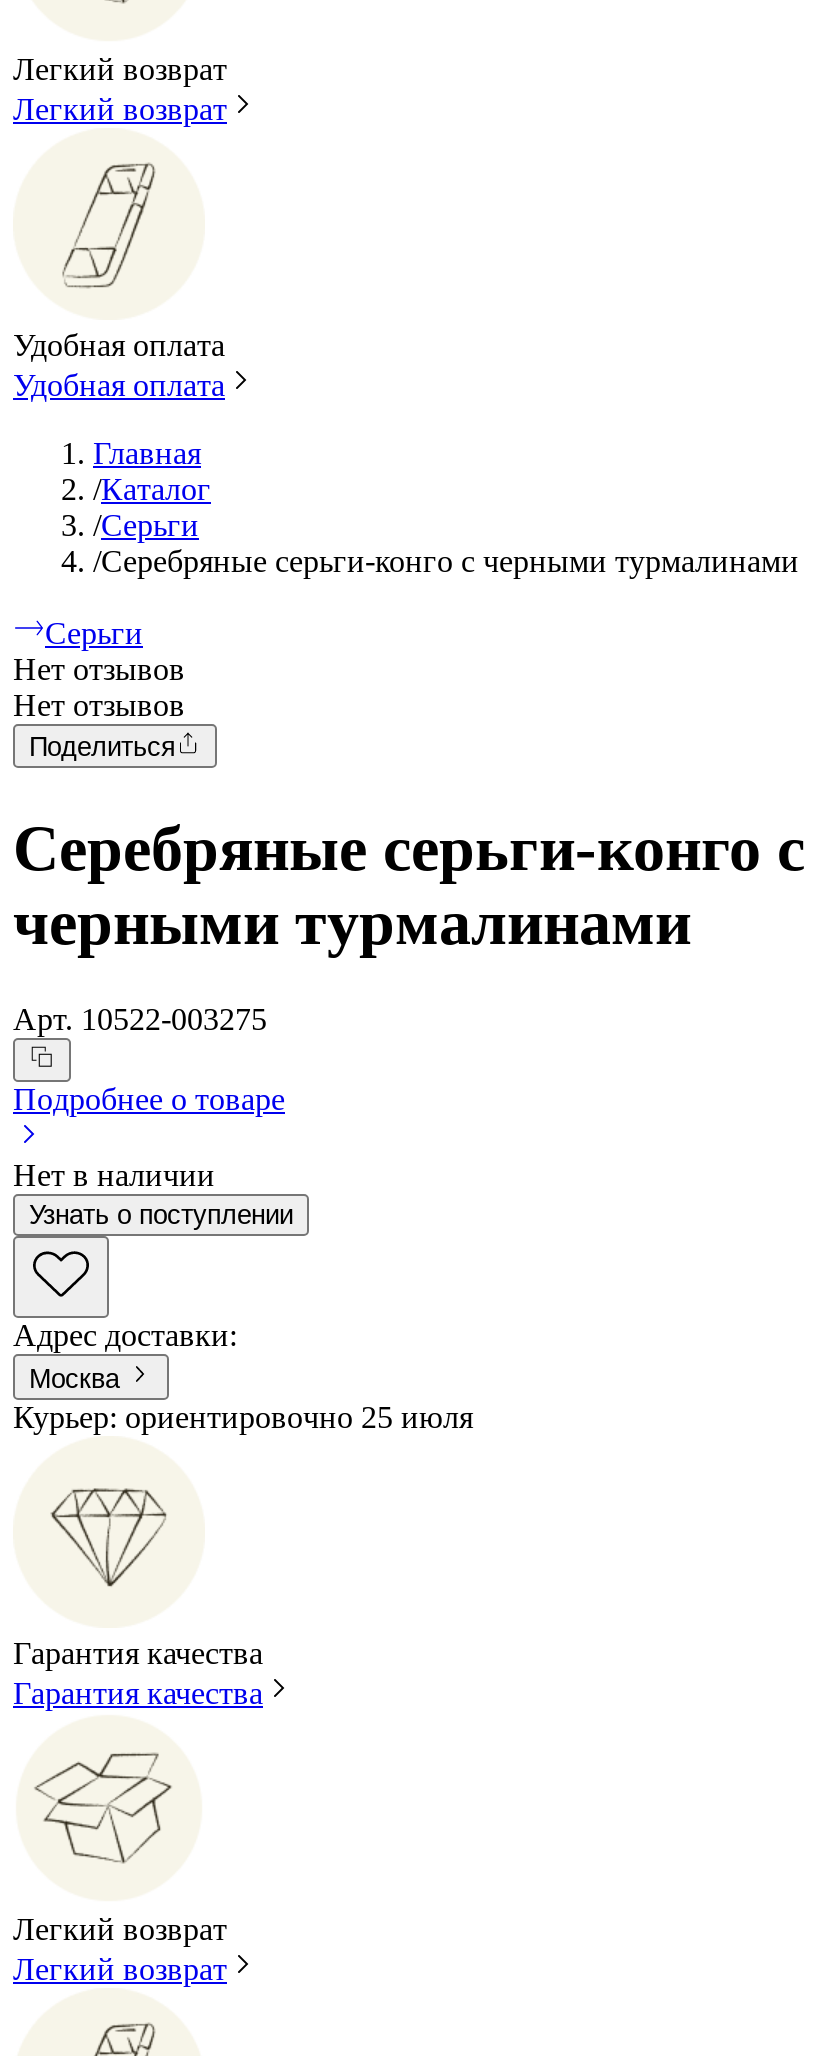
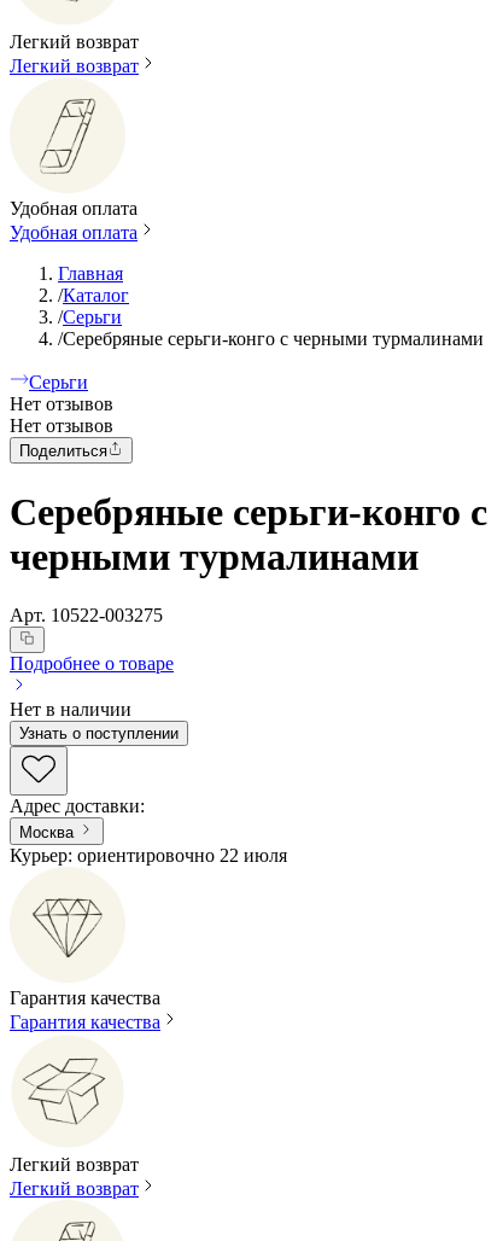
[13,1400,473,1434] Курьер: ориентировочно 25 июля -> [10,845,287,865] Курьер: ориентировочно 22 июля

